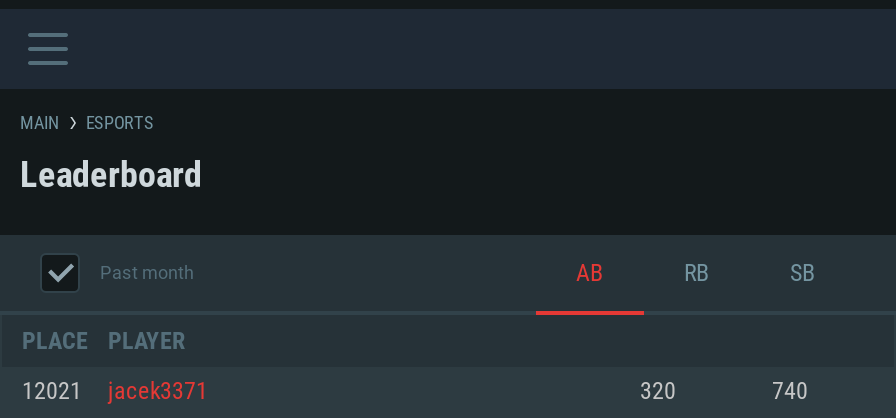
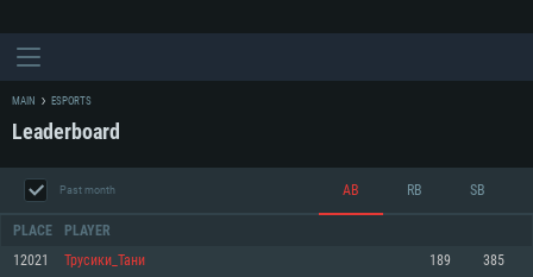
[108,381,808,403] jacek3371 | 320 | 740 -> [64,254,504,267] Трусики_Тани | 189 | 385

